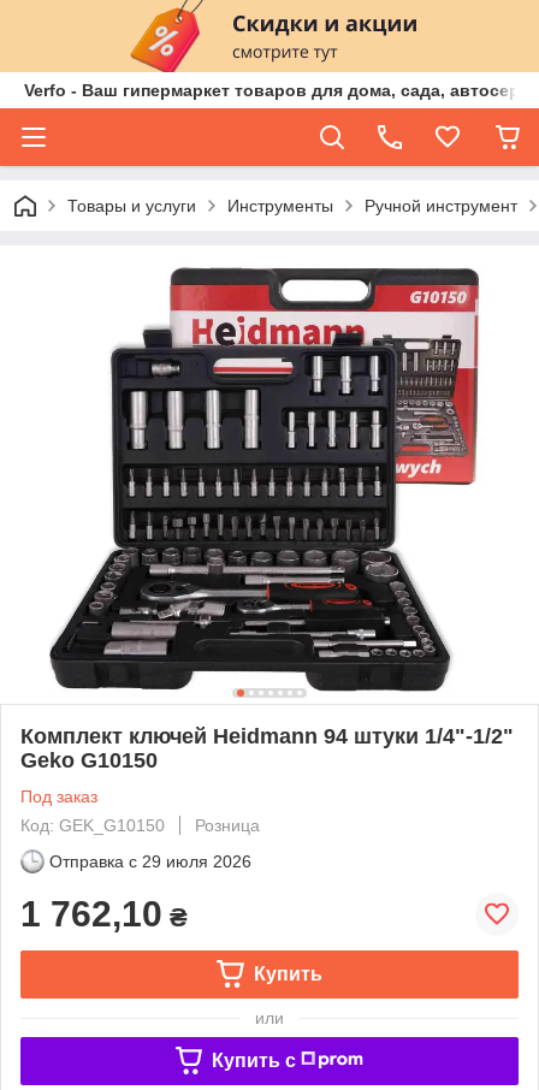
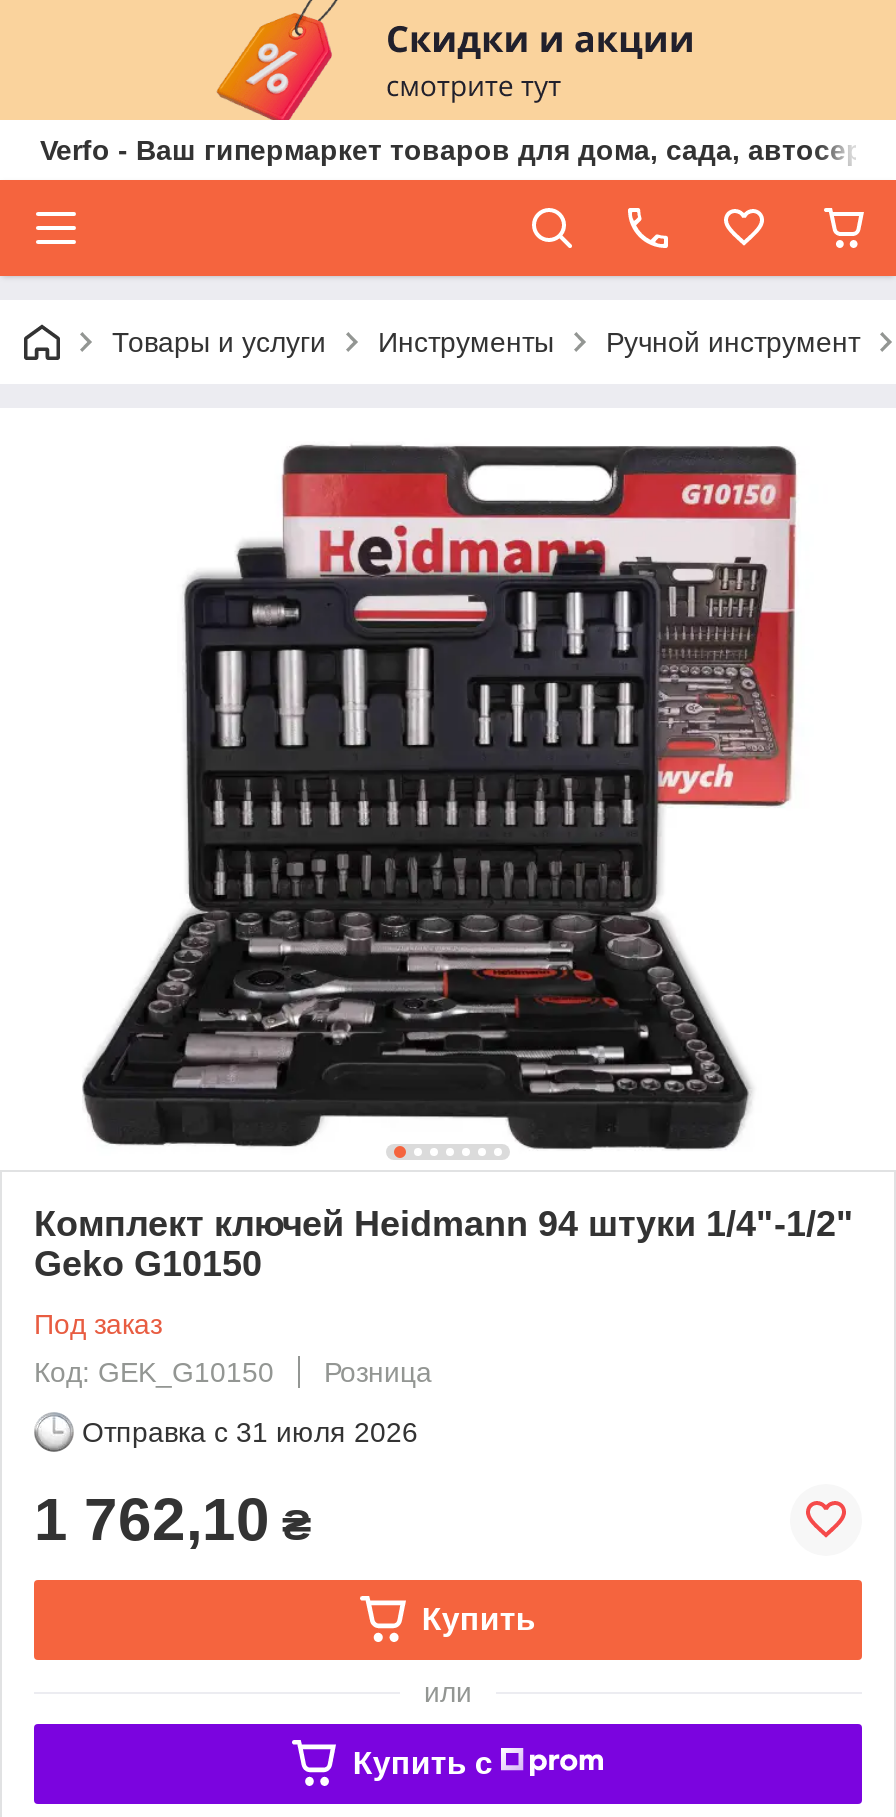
[49,852,251,871] Отправка с 29 июля 2026 -> [82,1416,418,1448] Отправка с 31 июля 2026

